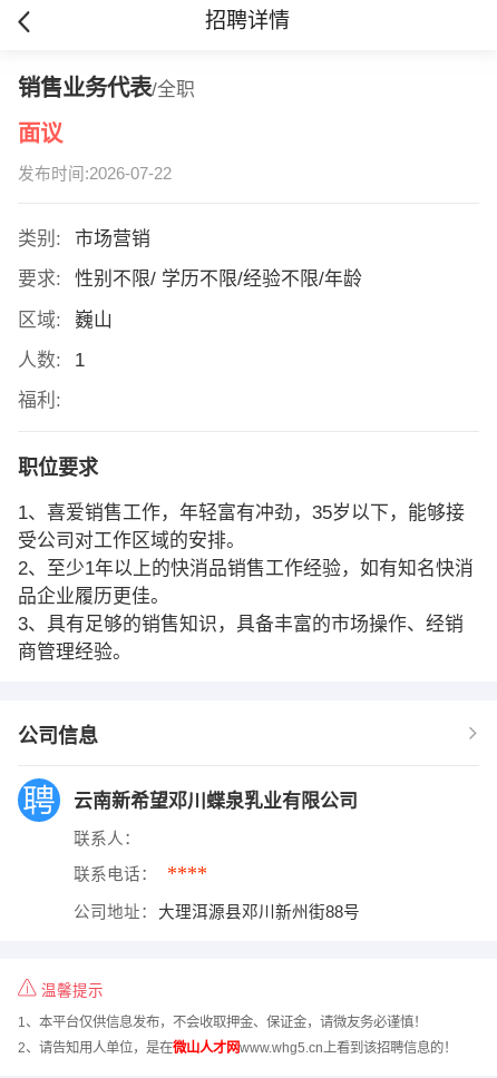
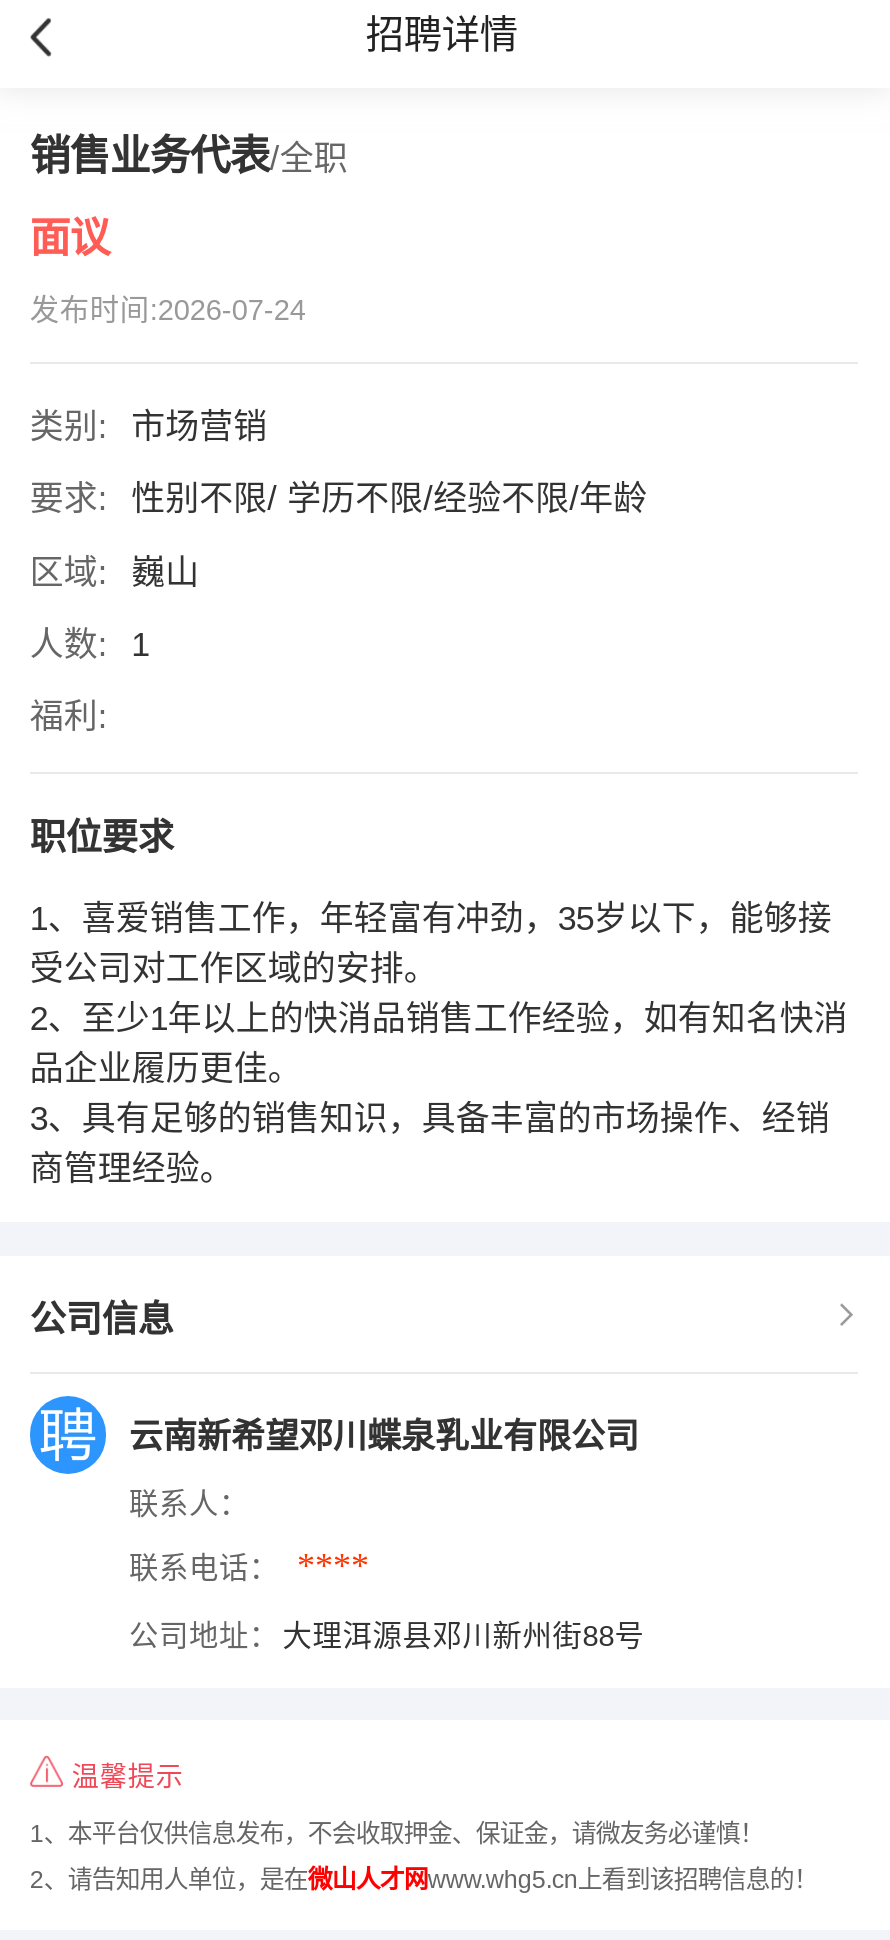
[18,165,171,183] 发布时间:2026-07-22 -> [30,294,306,326] 发布时间:2026-07-24

